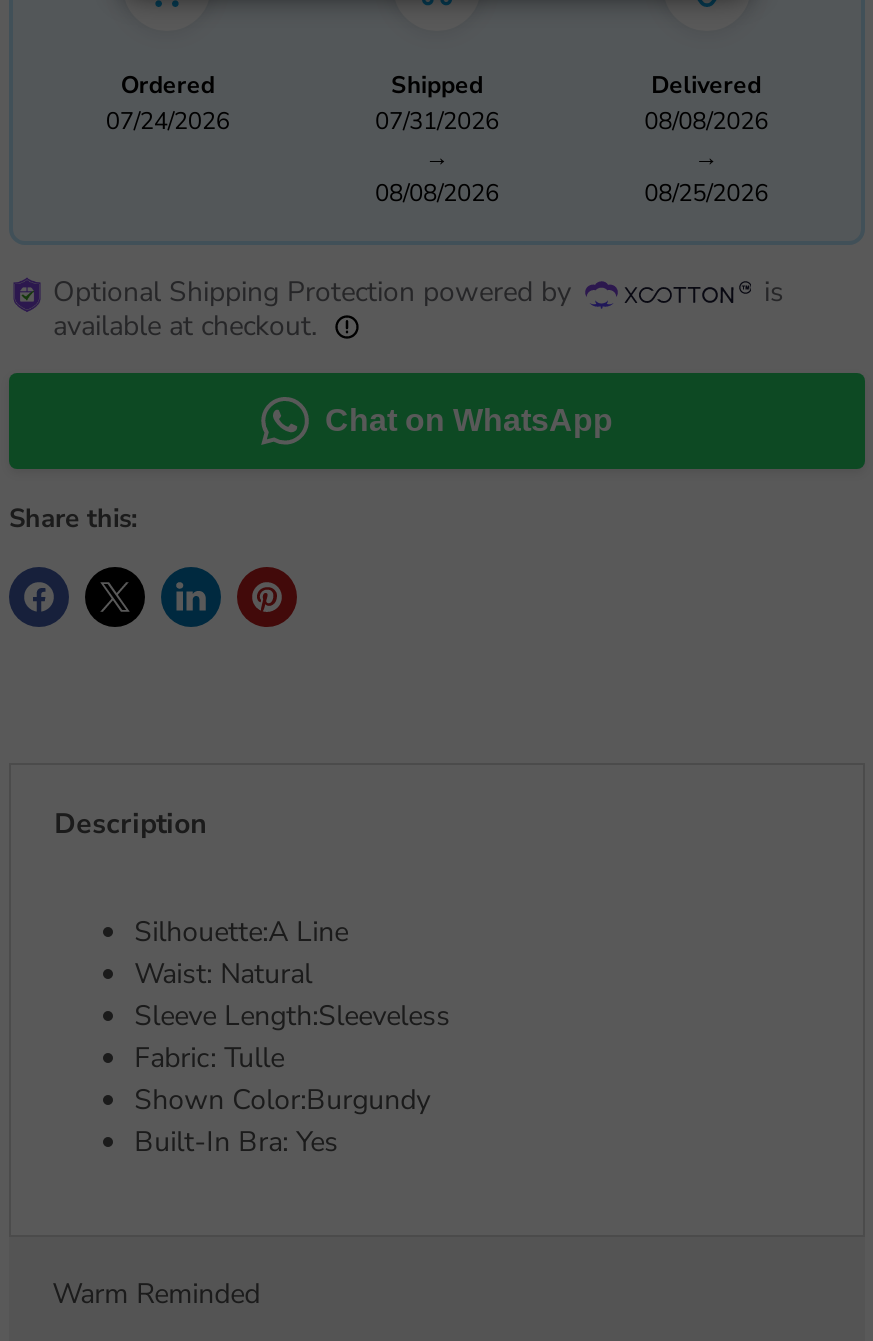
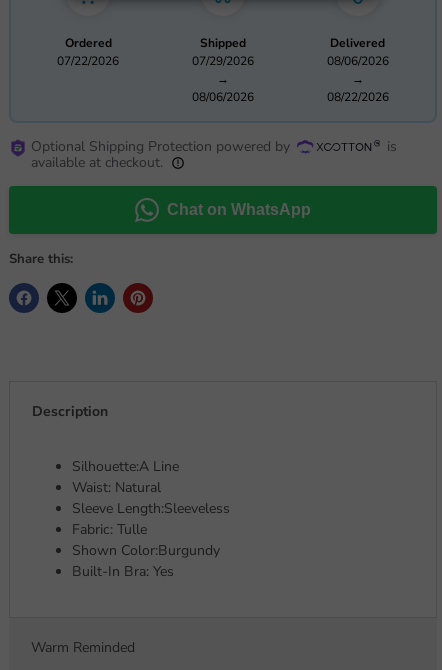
[106,106,230,138] 07/24/2026 -> [57,53,119,69] 07/22/2026
[375,106,499,138] 07/31/2026 -> [192,53,254,69] 07/29/2026
[644,106,768,138] 08/08/2026 -> [327,53,389,69] 08/06/2026
[375,178,499,210] 08/08/2026 -> [192,89,254,105] 08/06/2026
[644,178,768,210] 08/25/2026 -> [327,89,389,105] 08/22/2026

